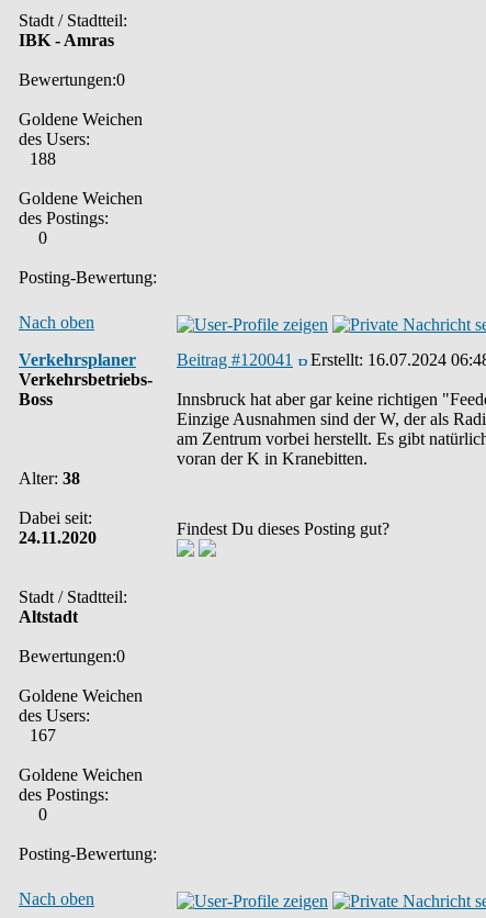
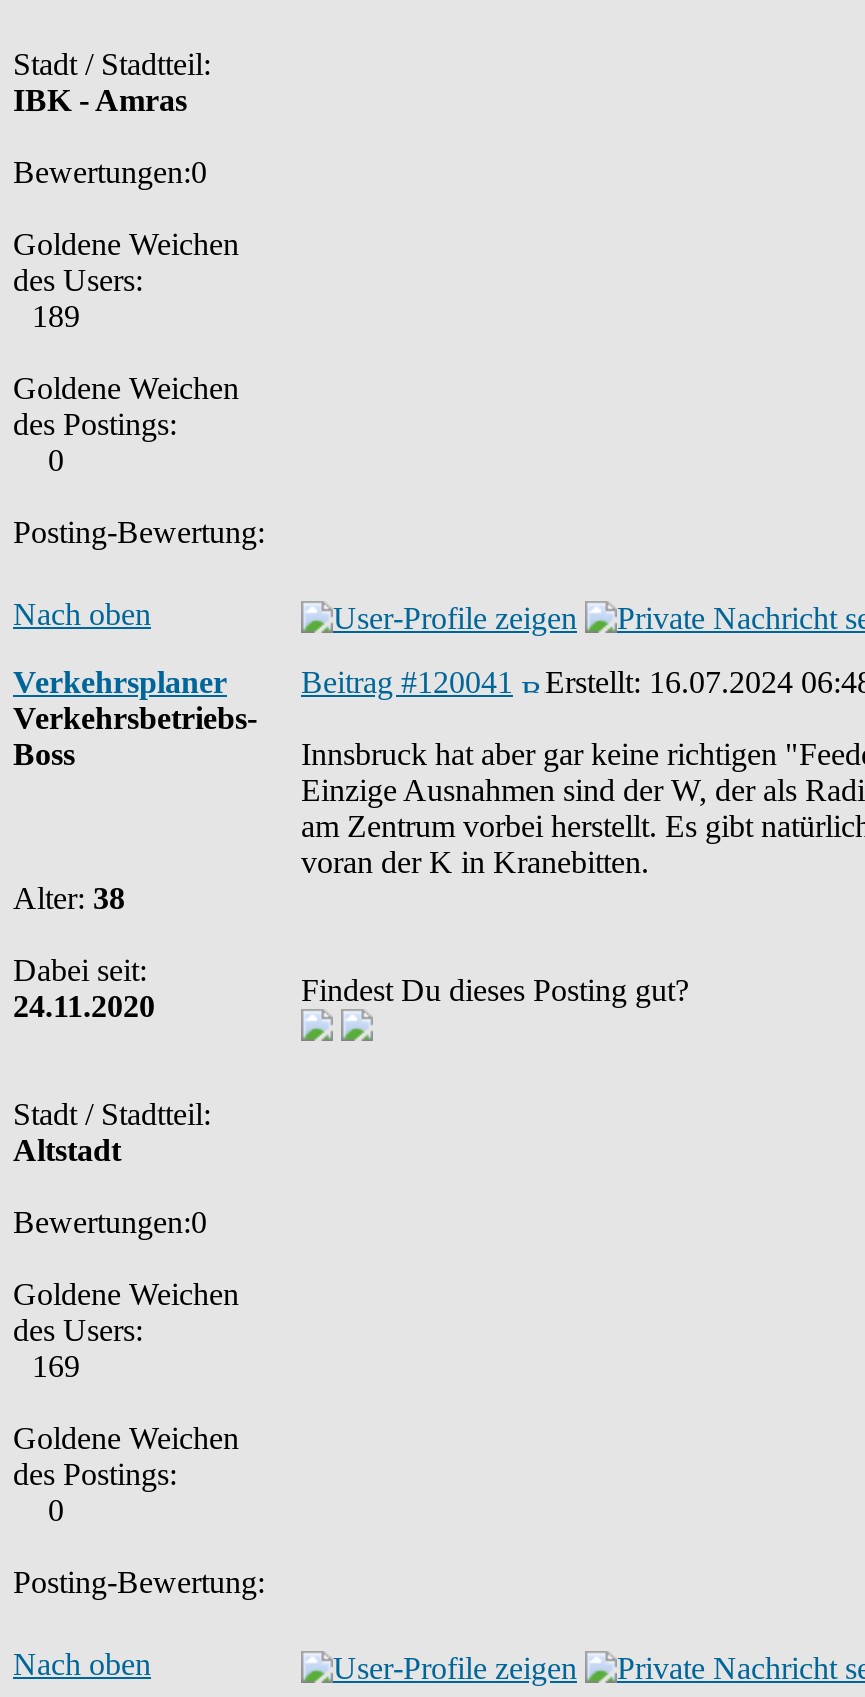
[29,149,55,168] 188 -> [32,299,80,333] 189
[29,726,55,745] 167 -> [32,1349,80,1383] 169

